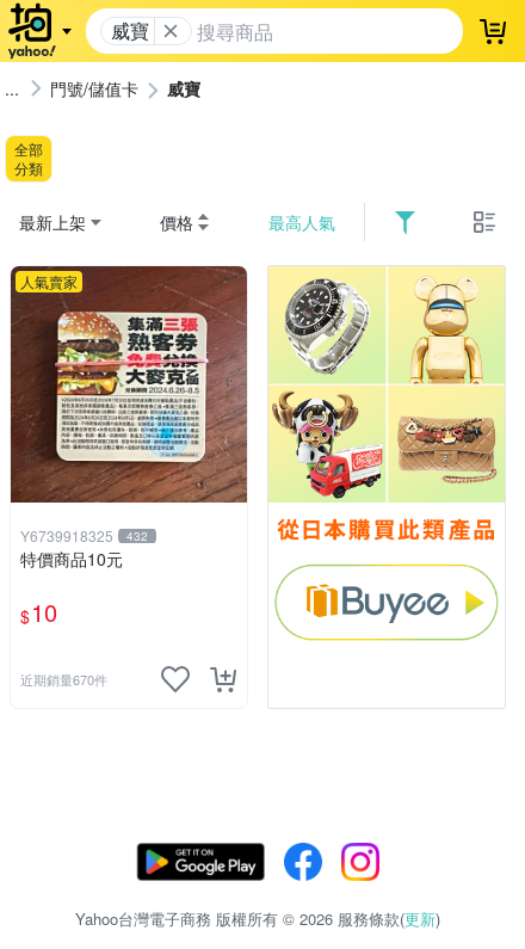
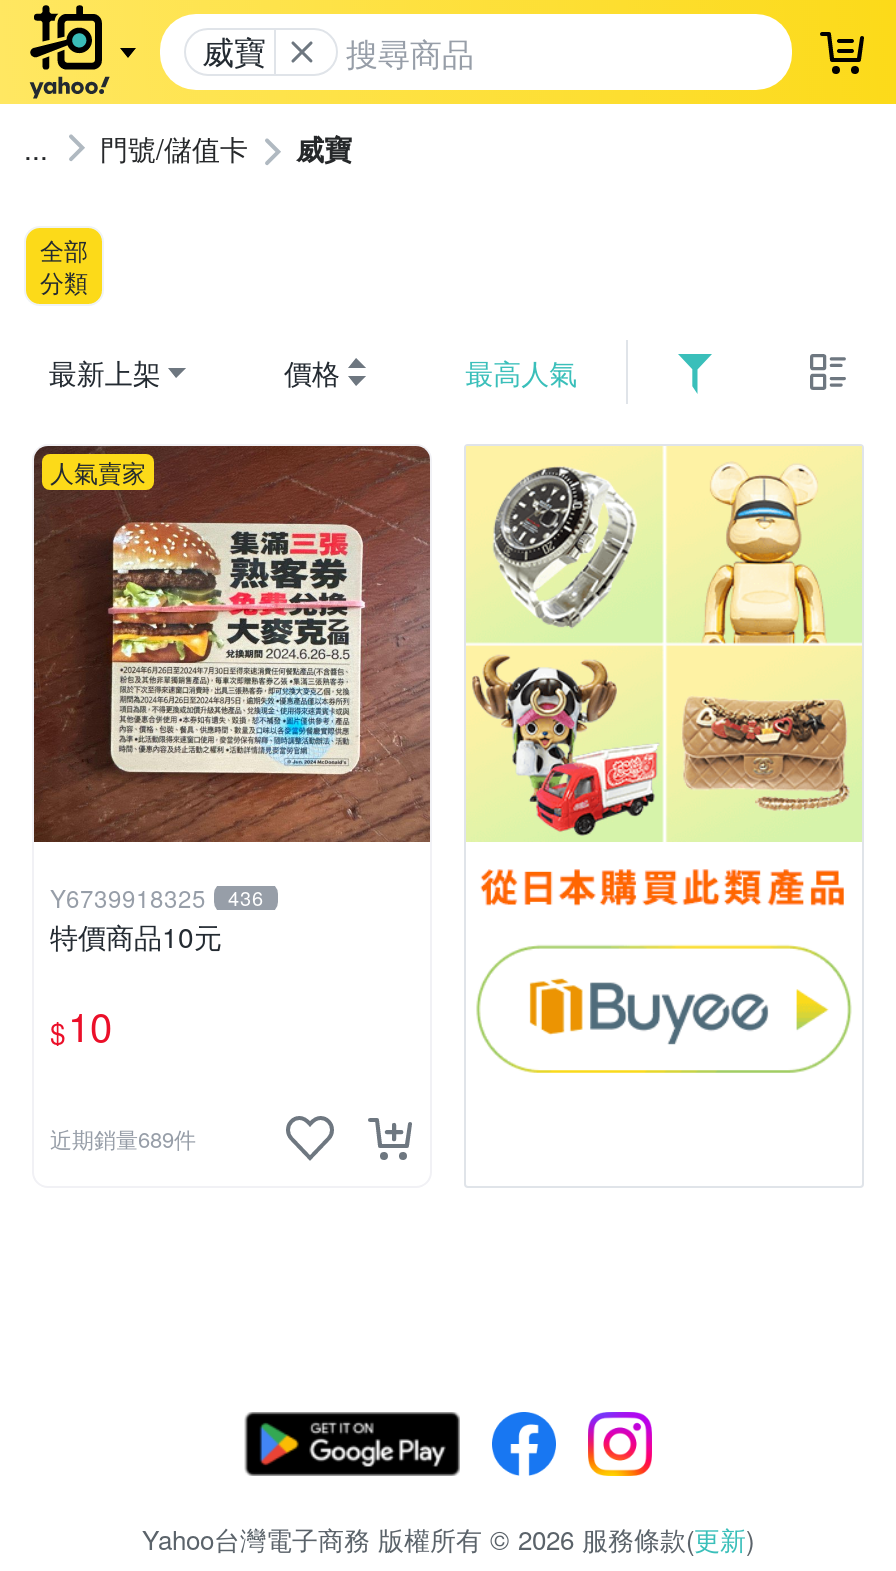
[20,526,148,546] Y6739918325 432 -> [50,881,264,915] Y6739918325 436
[20,670,107,689] 近期銷量670件 -> [50,1123,196,1155] 近期銷量689件

